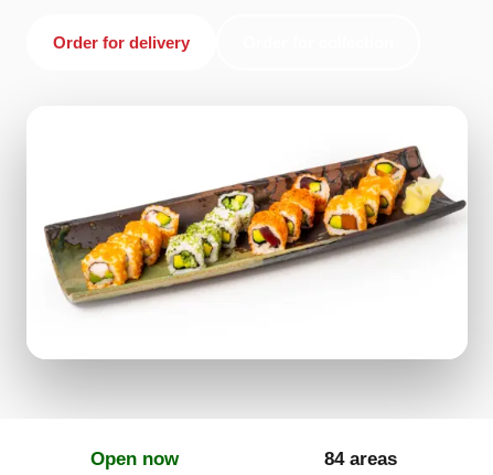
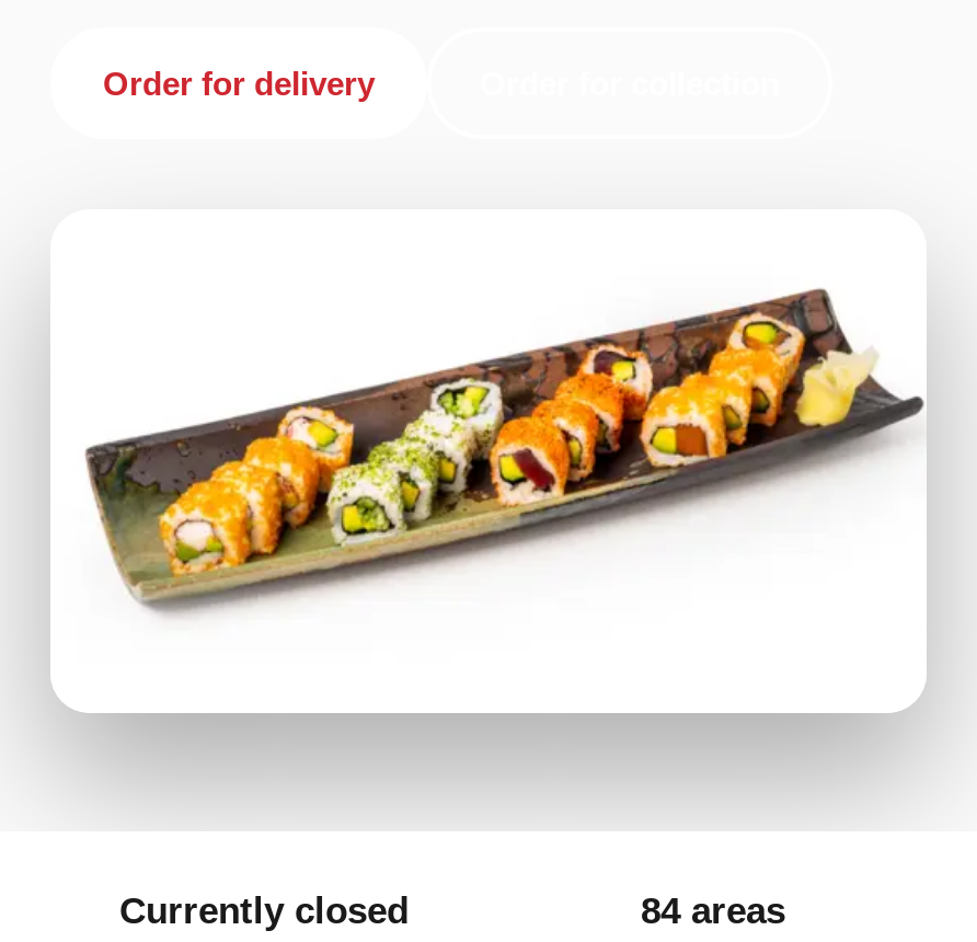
[90,448,178,469] Open now -> [119,890,409,932] Currently closed

